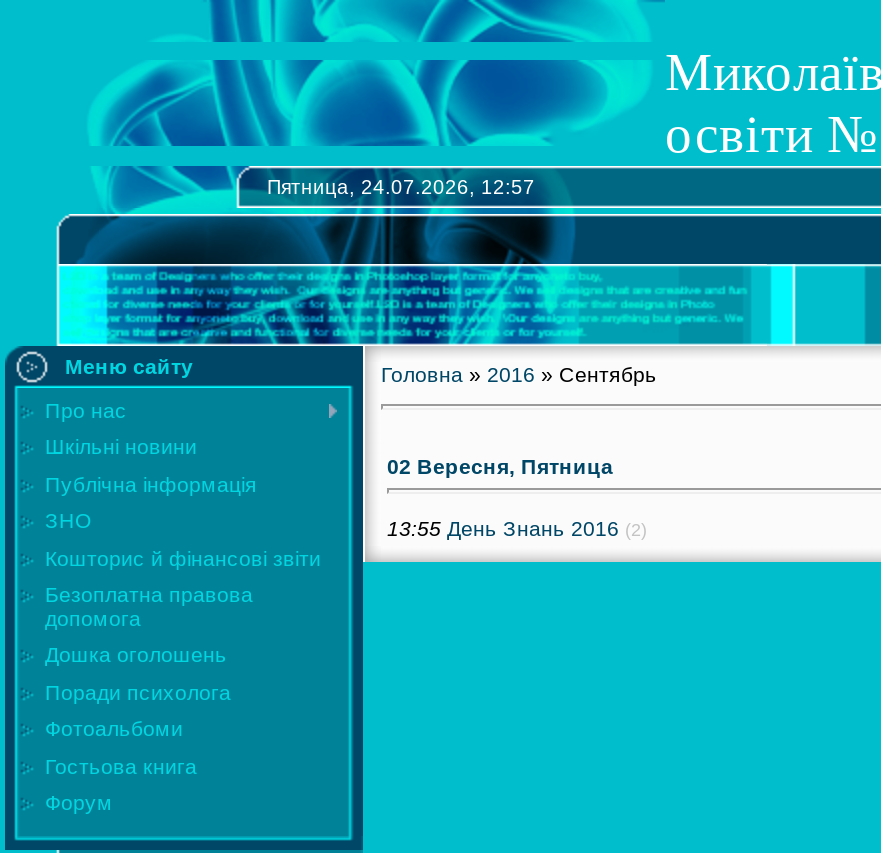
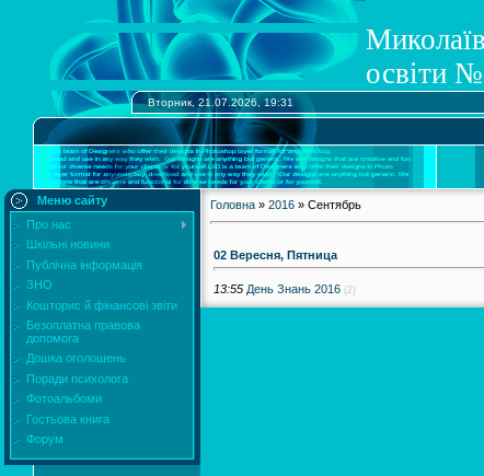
[267,176,535,198] Пятница, 24.07.2026, 12:57 -> [148,96,293,108] Вторник, 21.07.2026, 19:31

